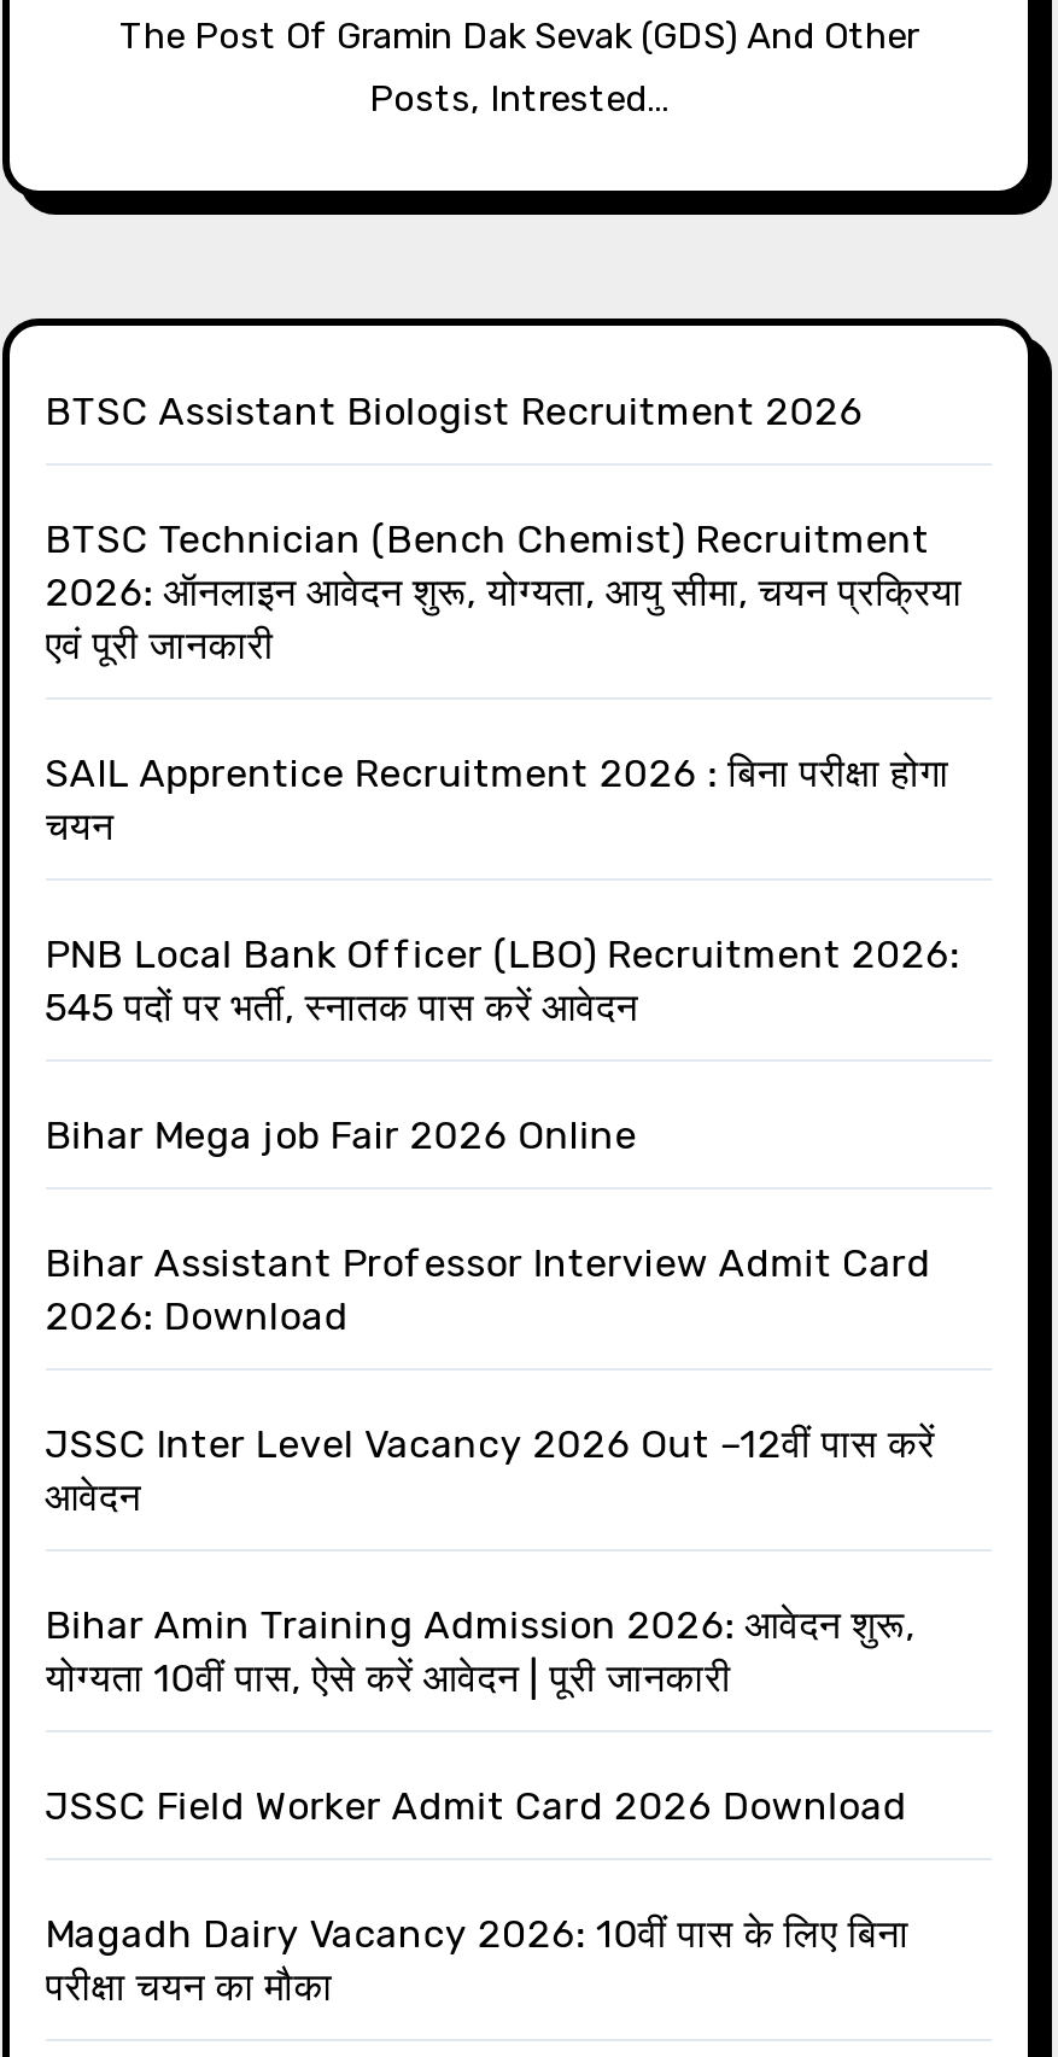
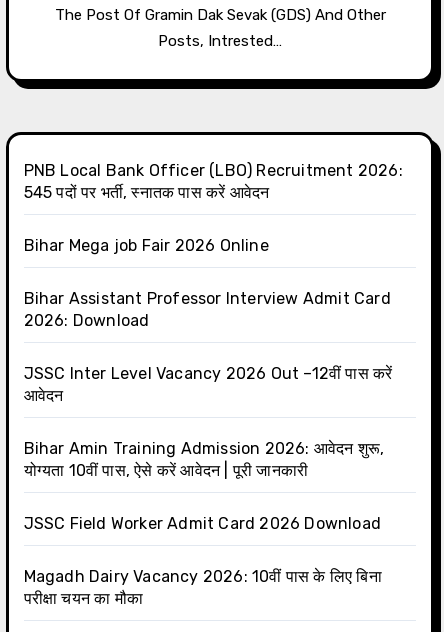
[45,388,963,849] BTSC Assistant Biologist Recruitment 2026 | BTSC Technician (Bench Chemist) Recruitment | 2026: ऑनलाइन आवेदन शुरू, योग्यता, आयु सीमा, चयन प्रक्रिया | एवं पूरी जानकारी | SAIL Apprentice Recruitment 2026 : बिना परीक्षा होगा | चयन -> none

